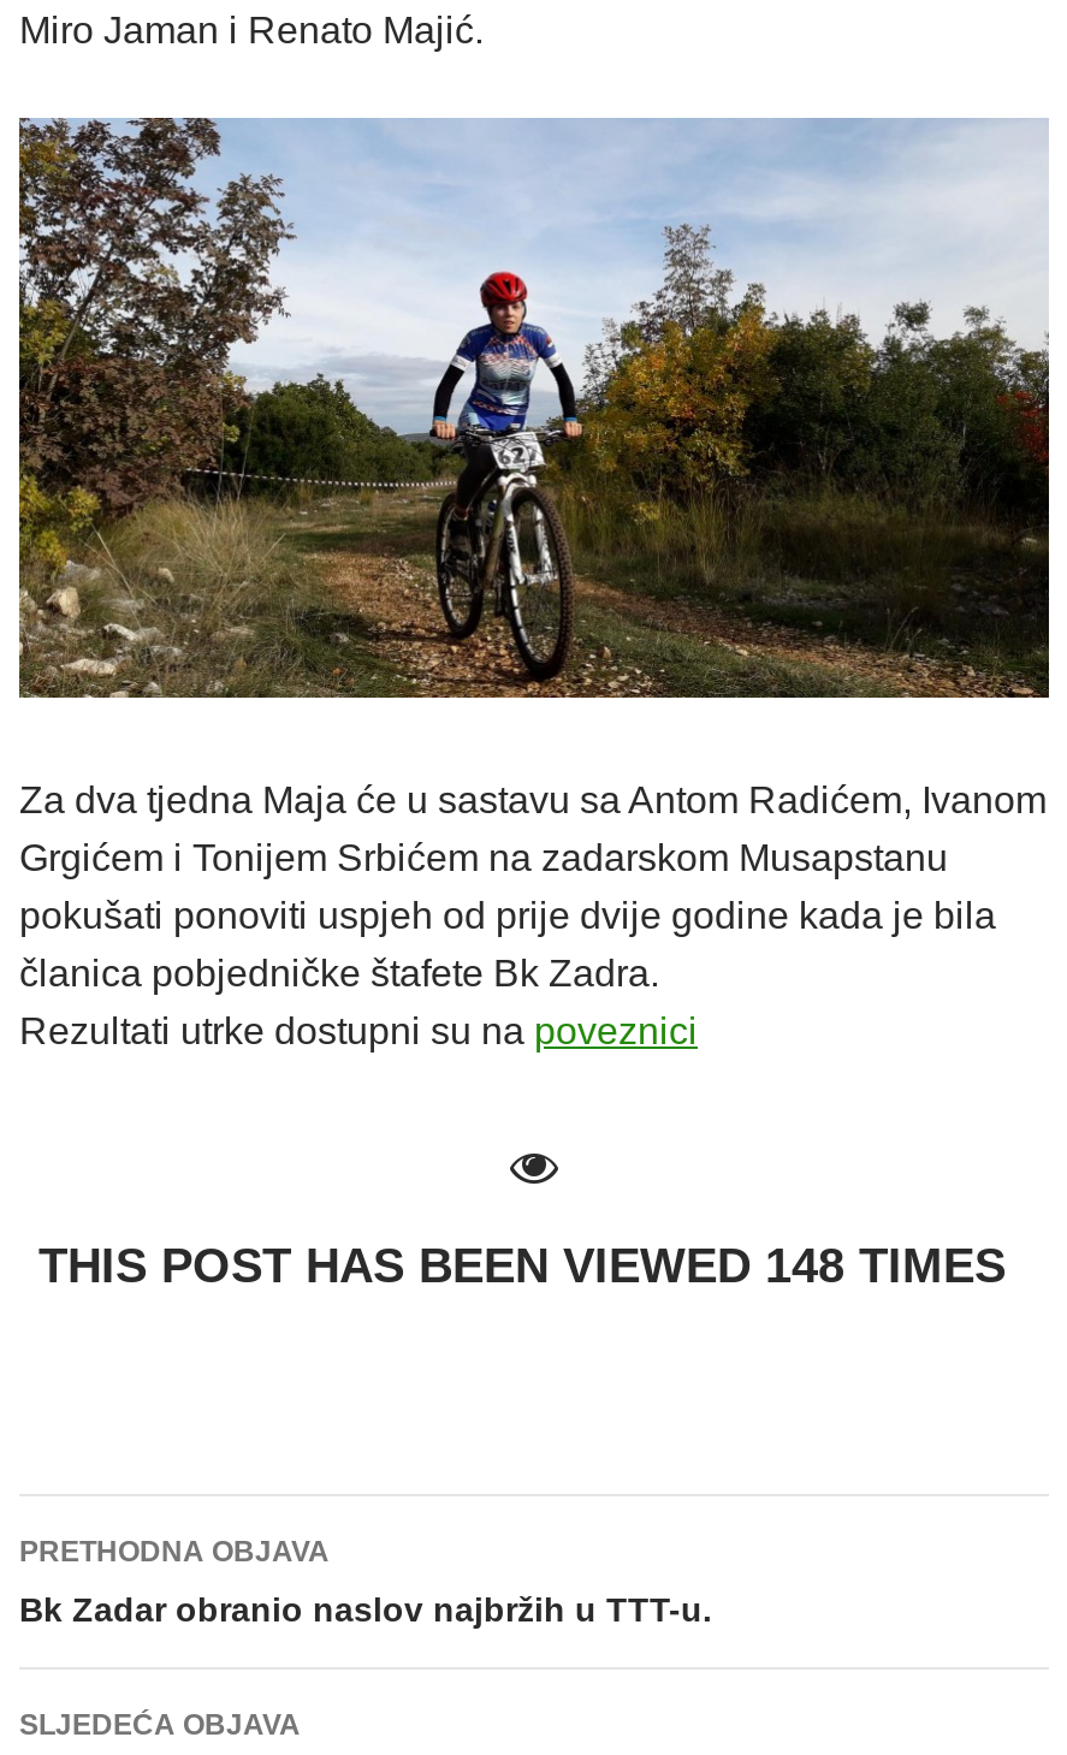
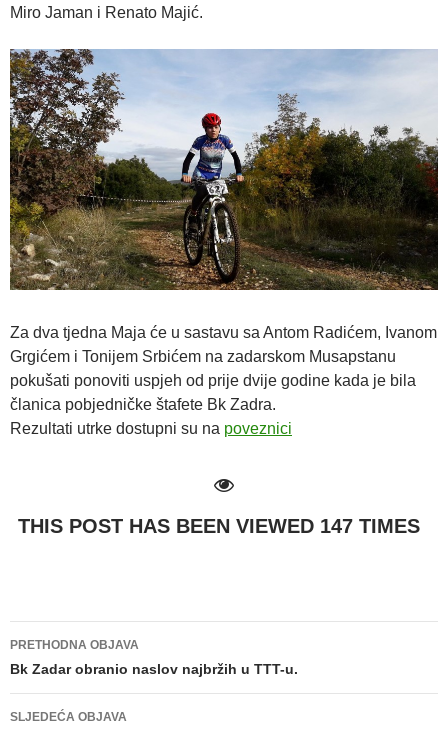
[38,1240,1006,1293] THIS POST HAS BEEN VIEWED 148 TIMES -> [18,515,420,537] THIS POST HAS BEEN VIEWED 147 TIMES

